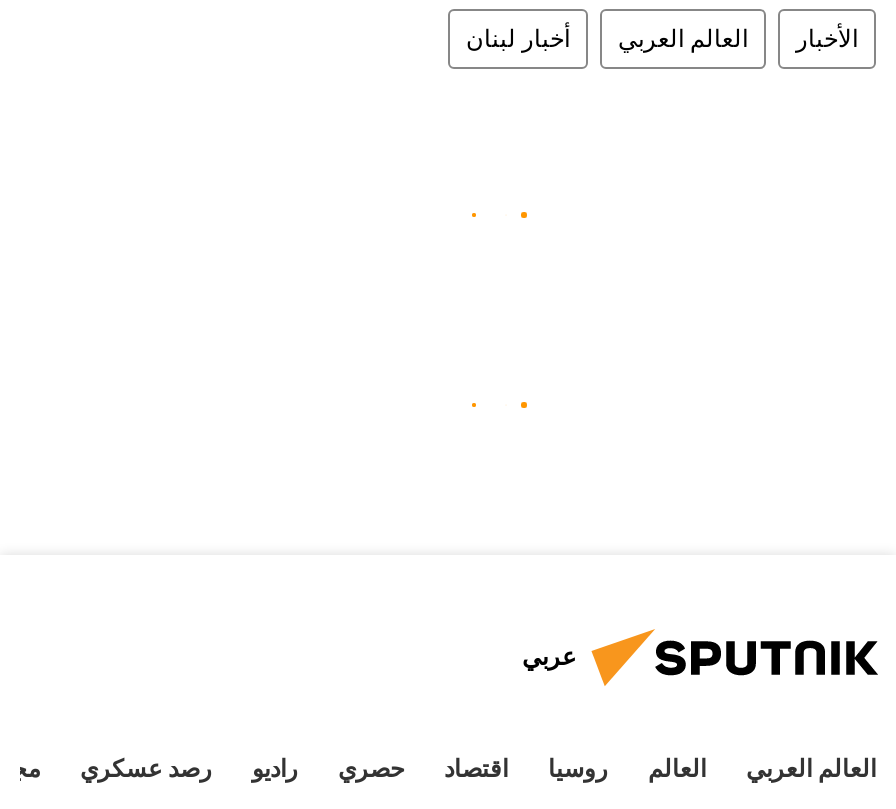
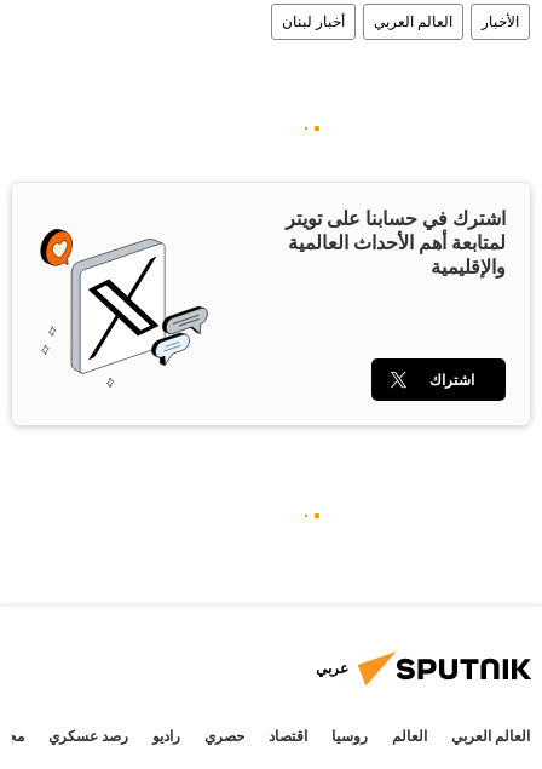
none -> [39,228,209,388] [image]
none -> [286,203,506,282] اشترك في حسابنا على تويتر | لمتابعة أهم الأحداث العالمية | والإقليمية
none -> [429,368,474,391] اشتراك

